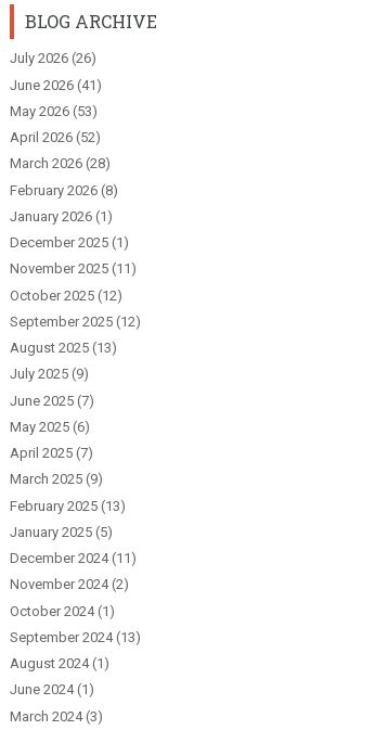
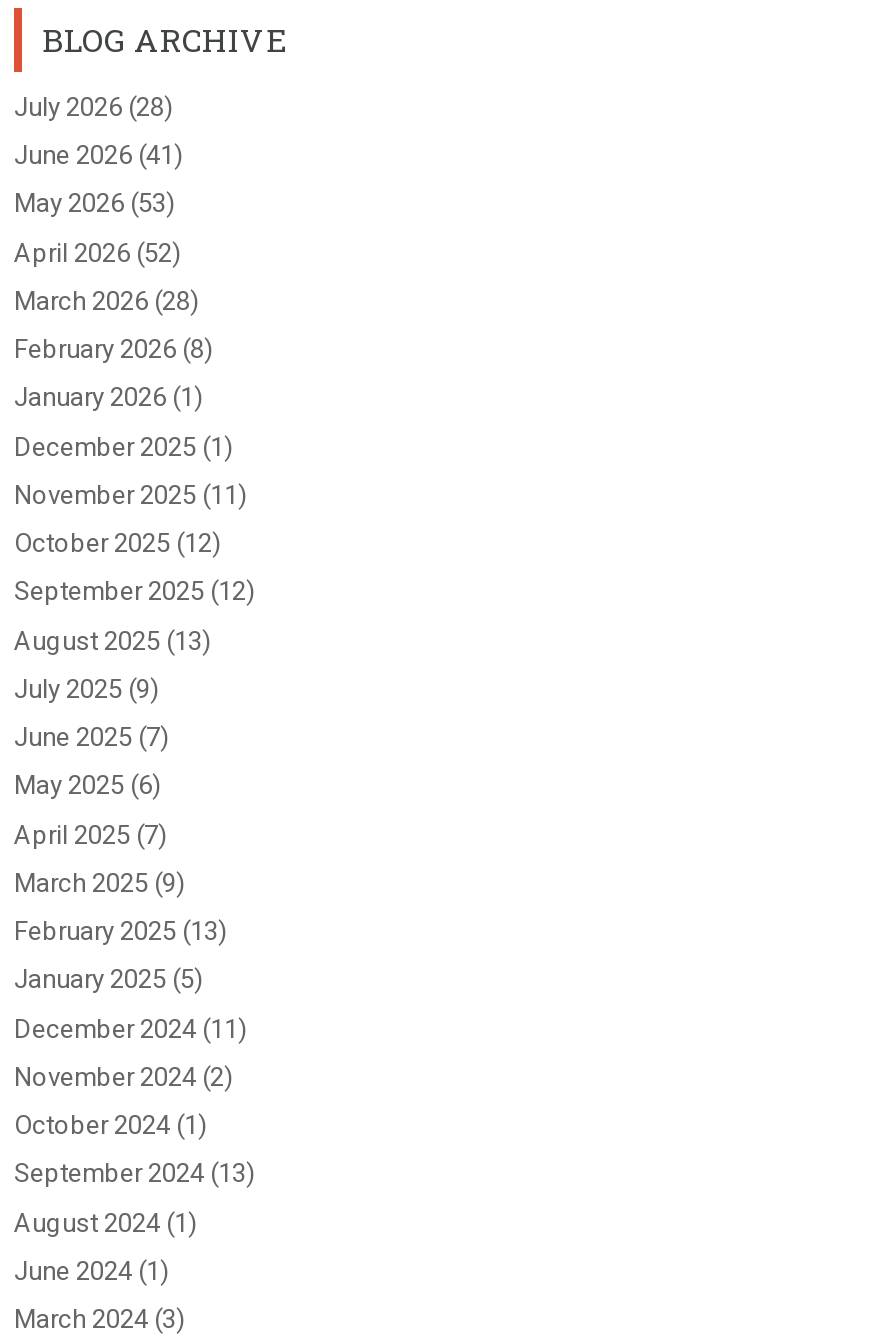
[10,50,96,67] July 2026 (26) -> [14,92,174,122] July 2026 (28)

